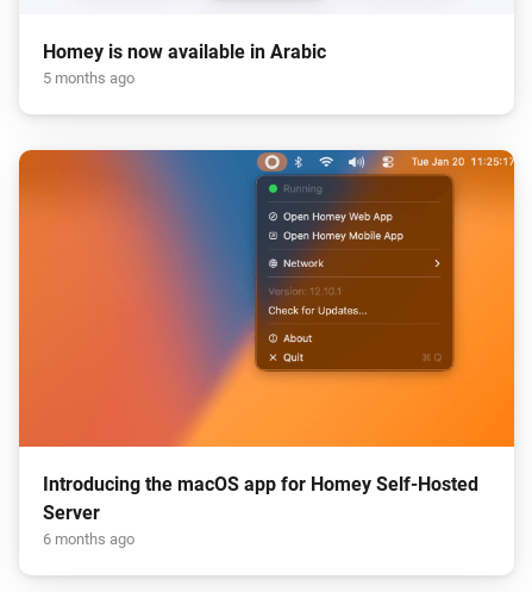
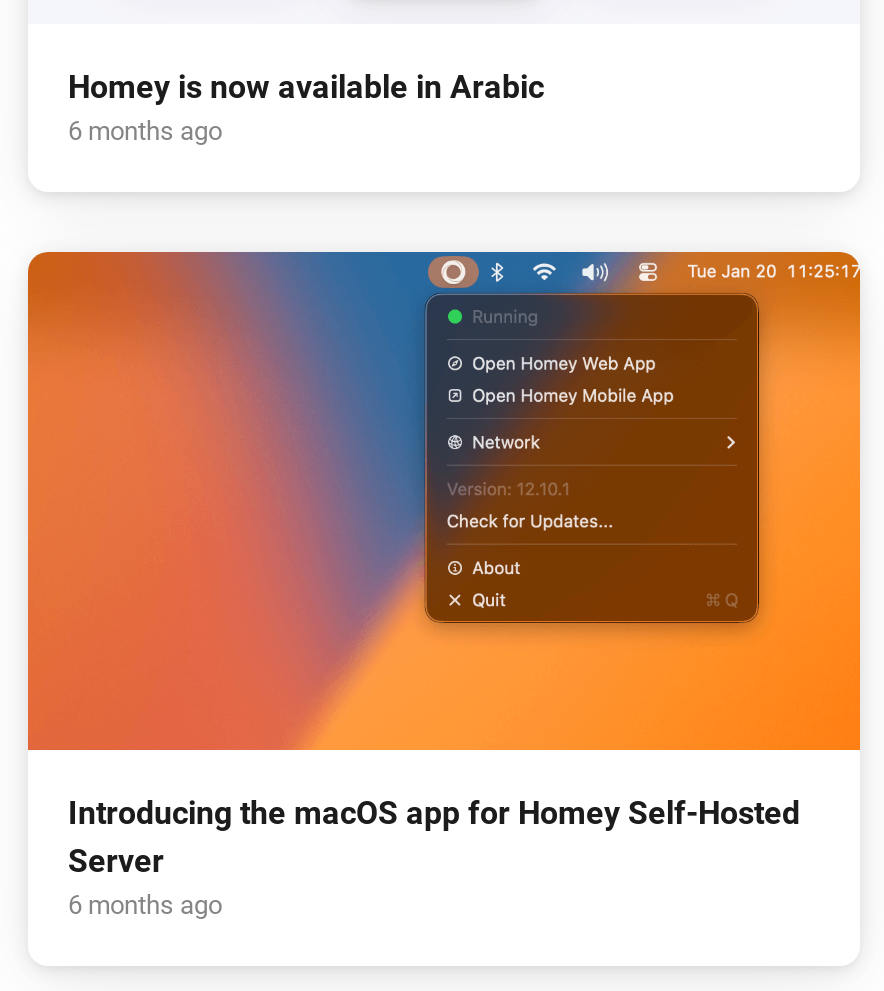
[43,69,134,87] 5 months ago -> [68,115,222,145] 6 months ago

